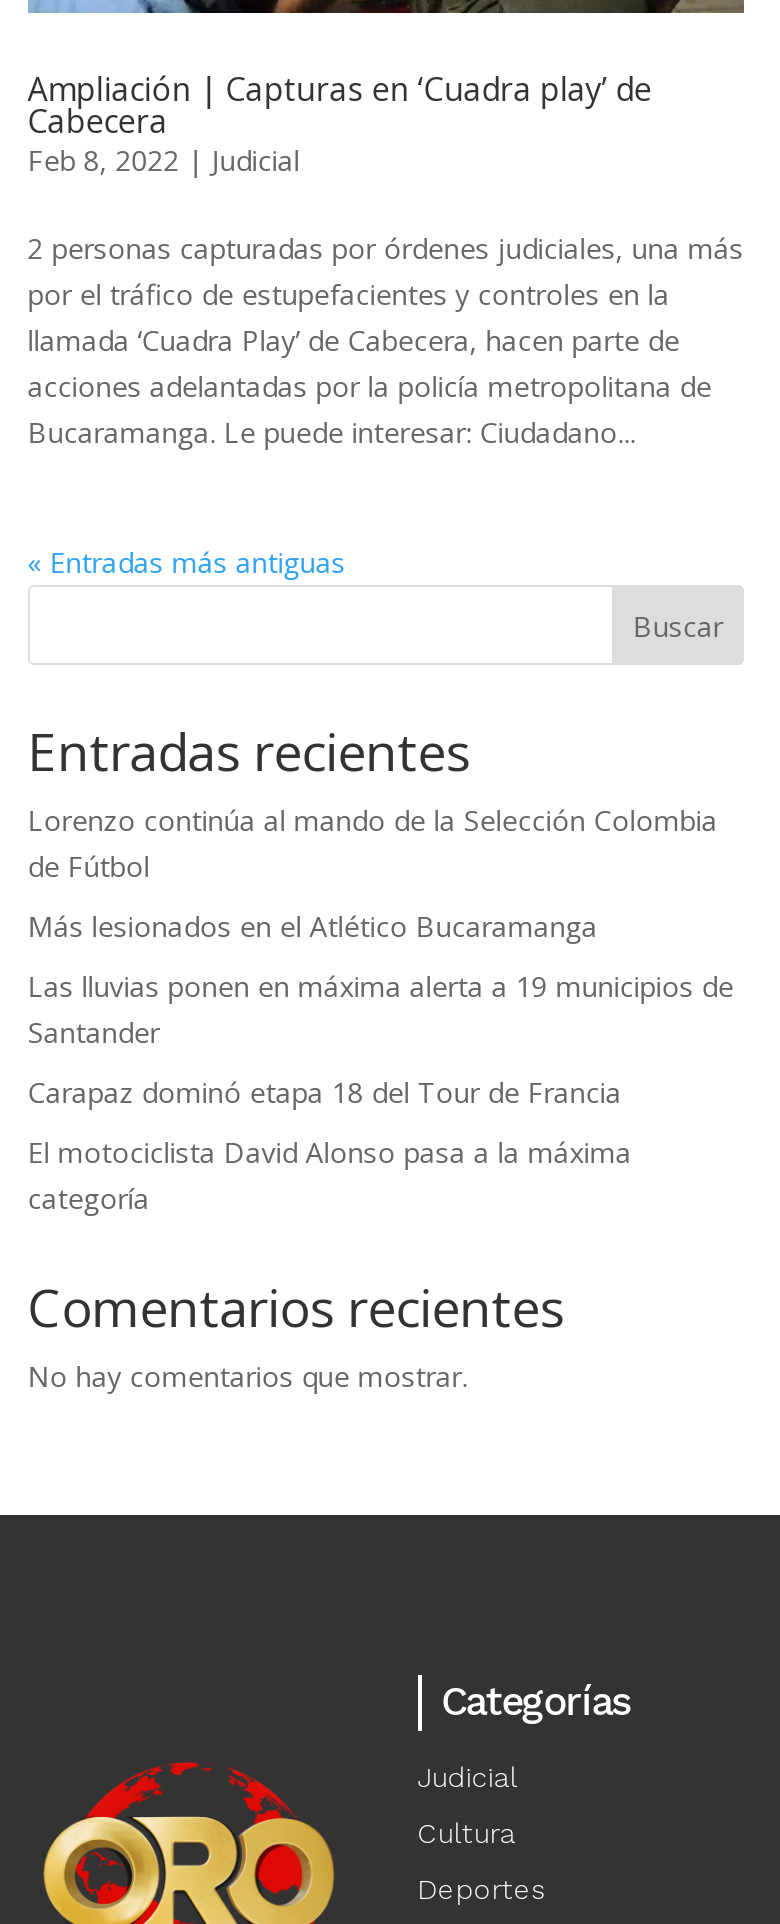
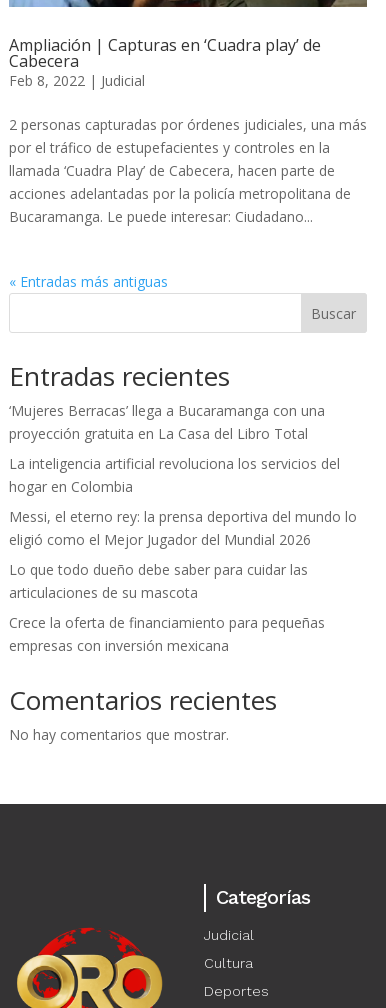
[28,802,718,886] Lorenzo continúa al mando de la Selección Colombia | de Fútbol -> [9,401,325,443] ‘Mujeres Berracas’ llega a Bucaramanga con una | proyección gratuita en La Casa del Libro Total
[28,908,598,946] Más lesionados en el Atlético Bucaramanga -> [9,454,340,496] La inteligencia artificial revoluciona los servicios del | hogar en Colombia
[28,968,734,1052] Las lluvias ponen en máxima alerta a 19 municipios de | Santander -> [9,507,357,549] Messi, el eterno rey: la prensa deportiva del mundo lo | eligió como el Mejor Jugador del Mundial 2026
[28,1074,622,1112] Carapaz dominó etapa 18 del Tour de Francia -> [9,560,308,602] Lo que todo dueño debe saber para cuidar las | articulaciones de su mascota
[28,1134,632,1218] El motociclista David Alonso pasa a la máxima | categoría -> [9,613,325,655] Crece la oferta de financiamiento para pequeñas | empresas con inversión mexicana

